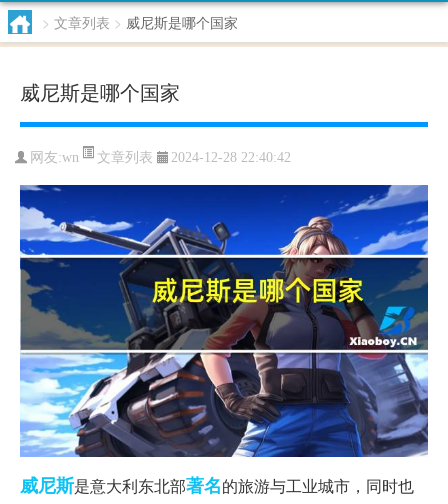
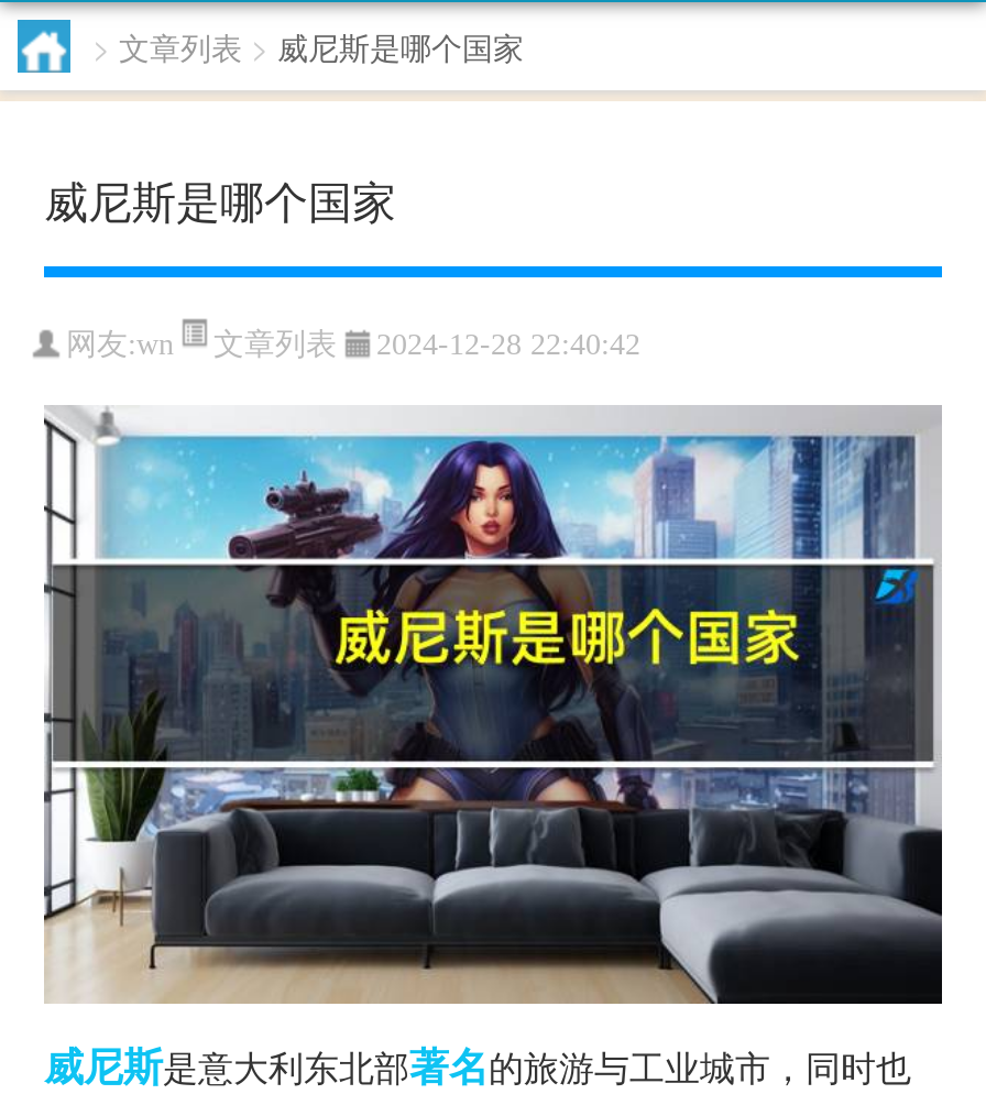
[19,184,429,458] [image] -> [42,405,944,1006] [image]

